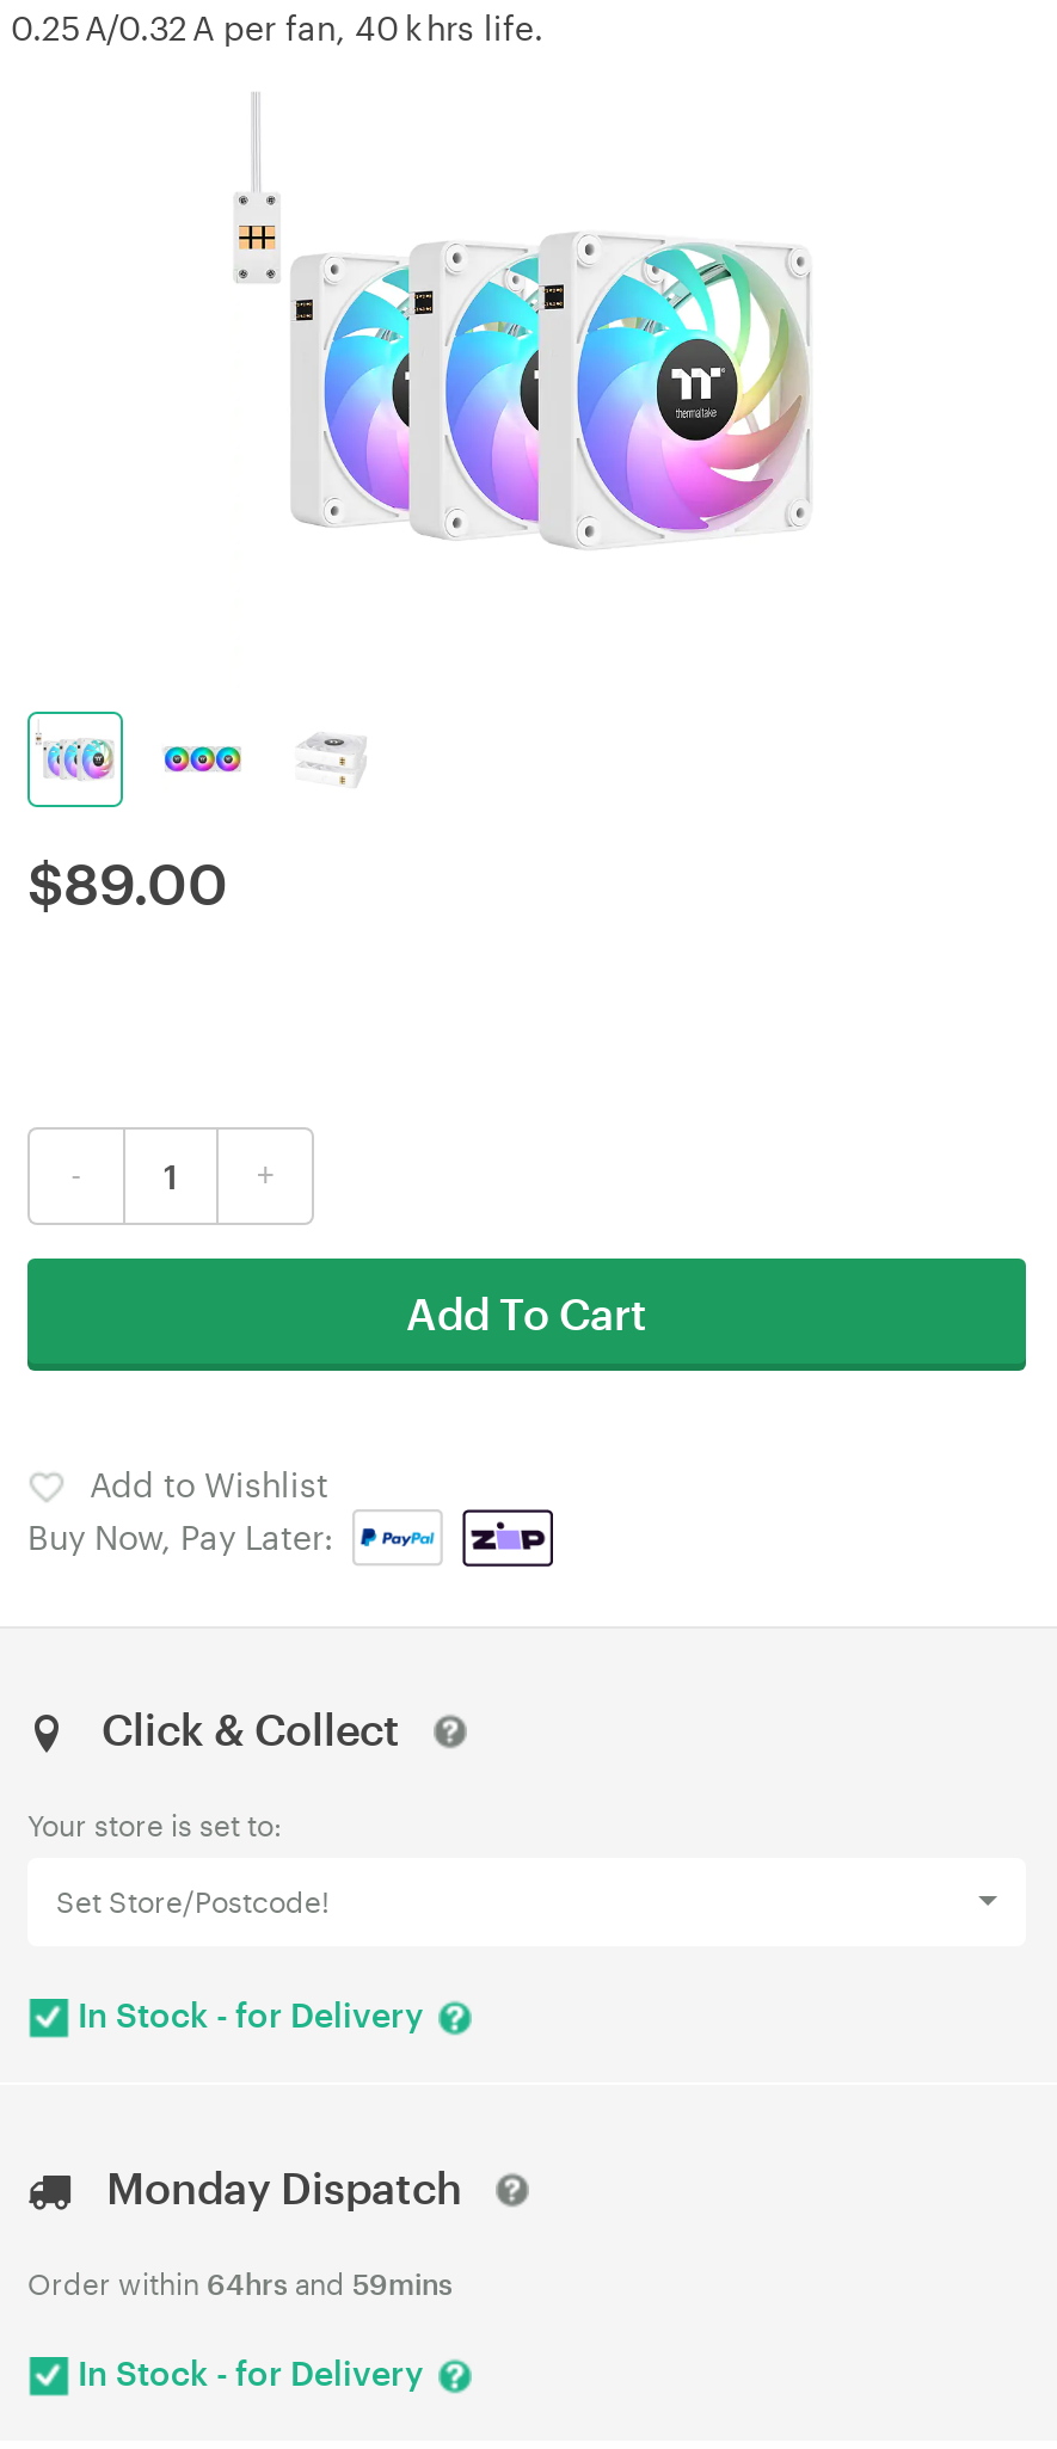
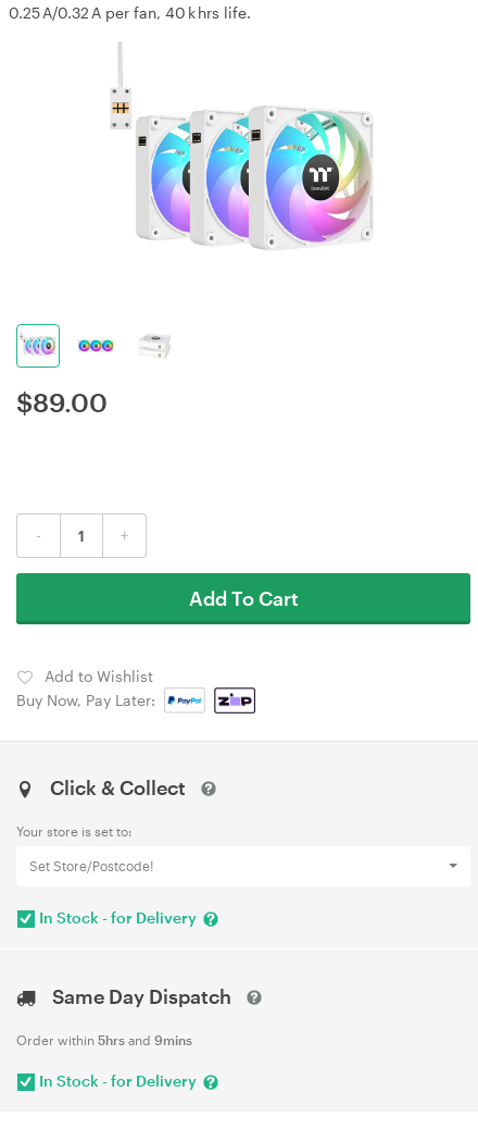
[106,2161,462,2214] Monday Dispatch -> [52,984,231,1008] Same Day Dispatch
[27,2266,453,2300] Order within 64hrs and 59mins -> [16,1032,192,1047] Order within 5hrs and 9mins

